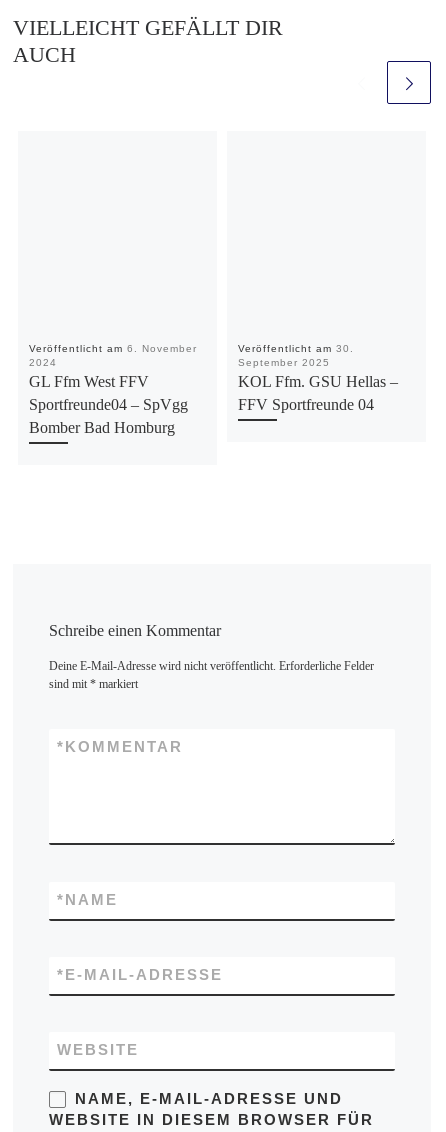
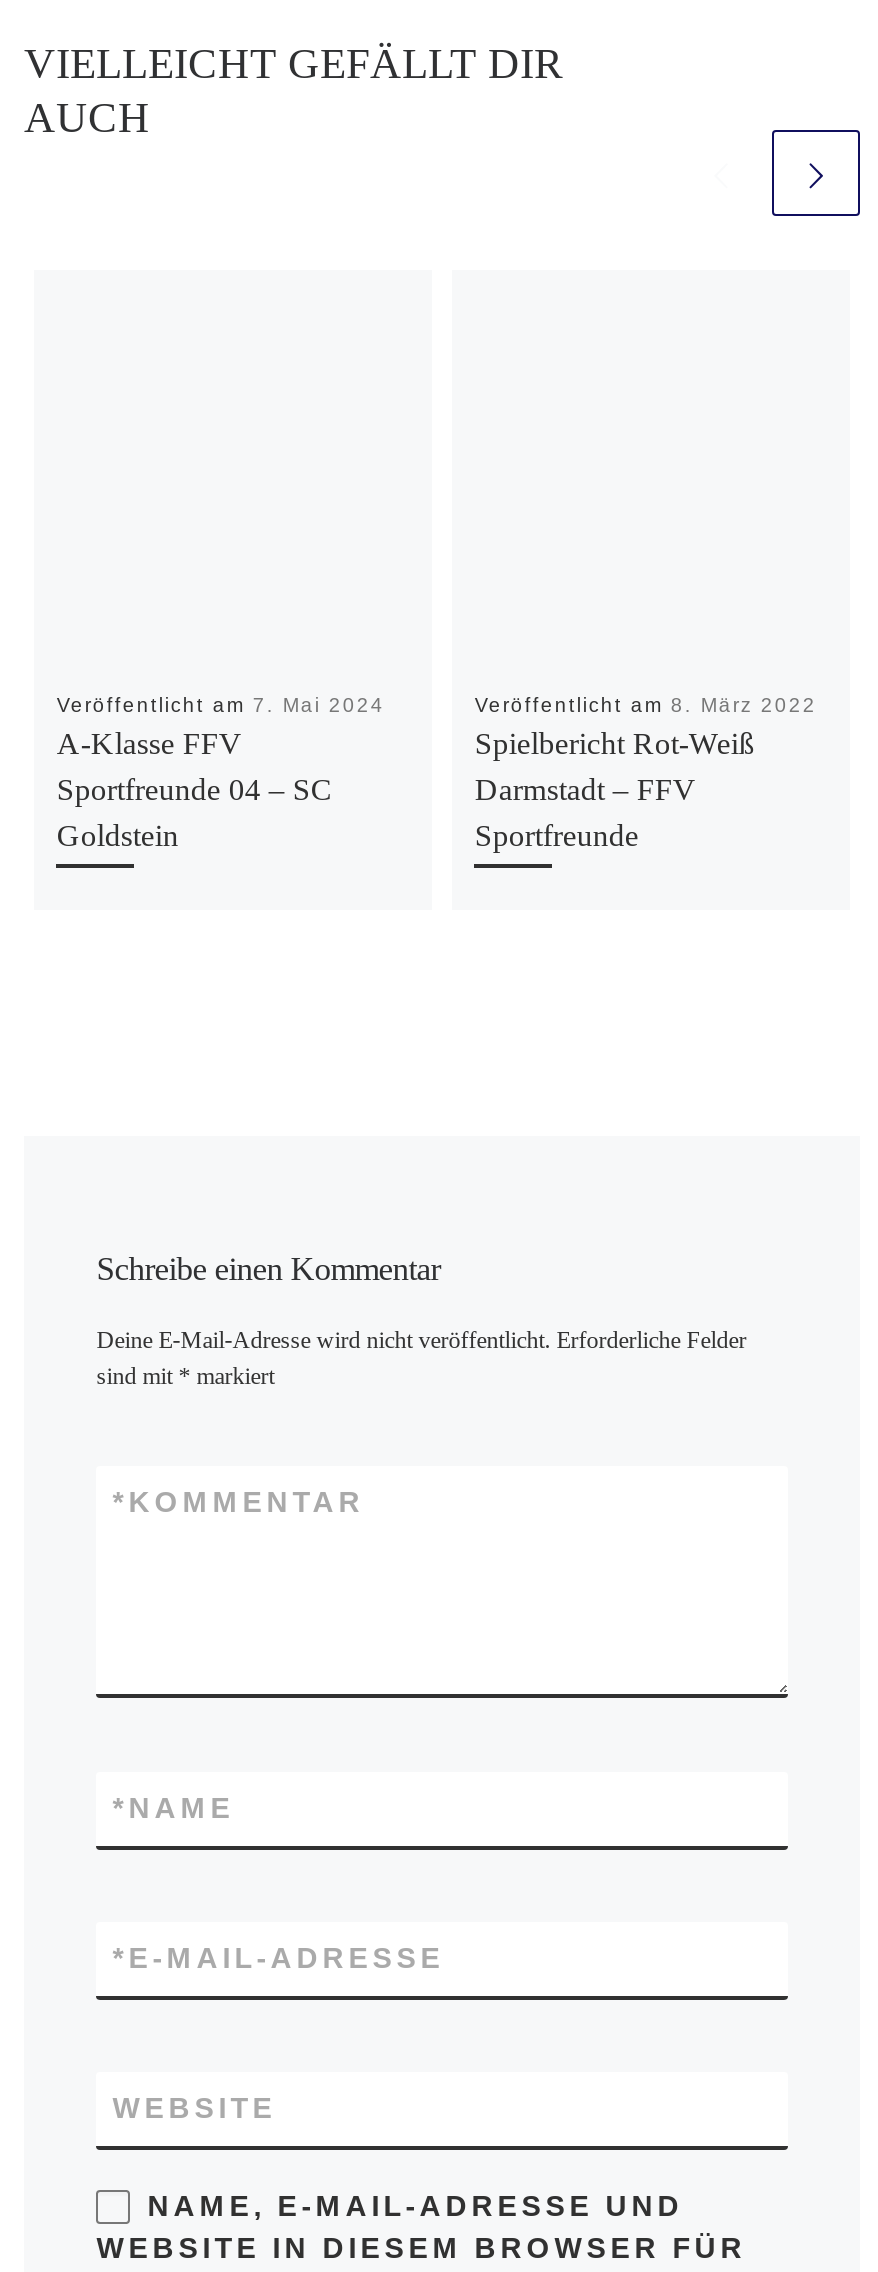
[29,343,197,436] Veröffentlicht am 6. November | 2024 | GL Ffm West FFV | Sportfreunde04 – SpVgg | Bomber Bad Homburg -> [57,693,385,851] Veröffentlicht am 7. Mai 2024 | A-Klasse FFV | Sportfreunde 04 – SC | Goldstein
[238,343,398,413] Veröffentlicht am 30. | September 2025 | KOL Ffm. GSU Hellas – | FFV Sportfreunde 04 -> [475,693,817,851] Veröffentlicht am 8. März 2022 | Spielbericht Rot-Weiß | Darmstadt – FFV | Sportfreunde

